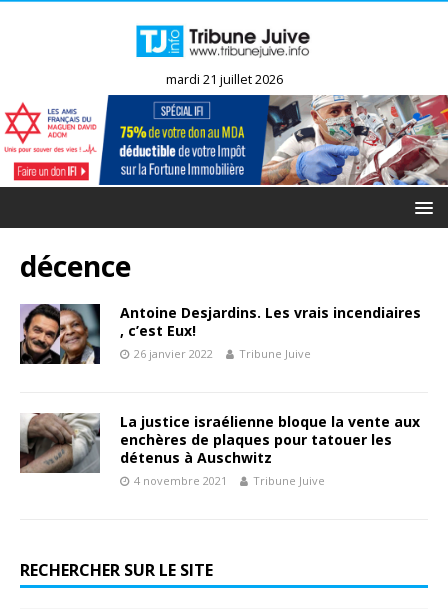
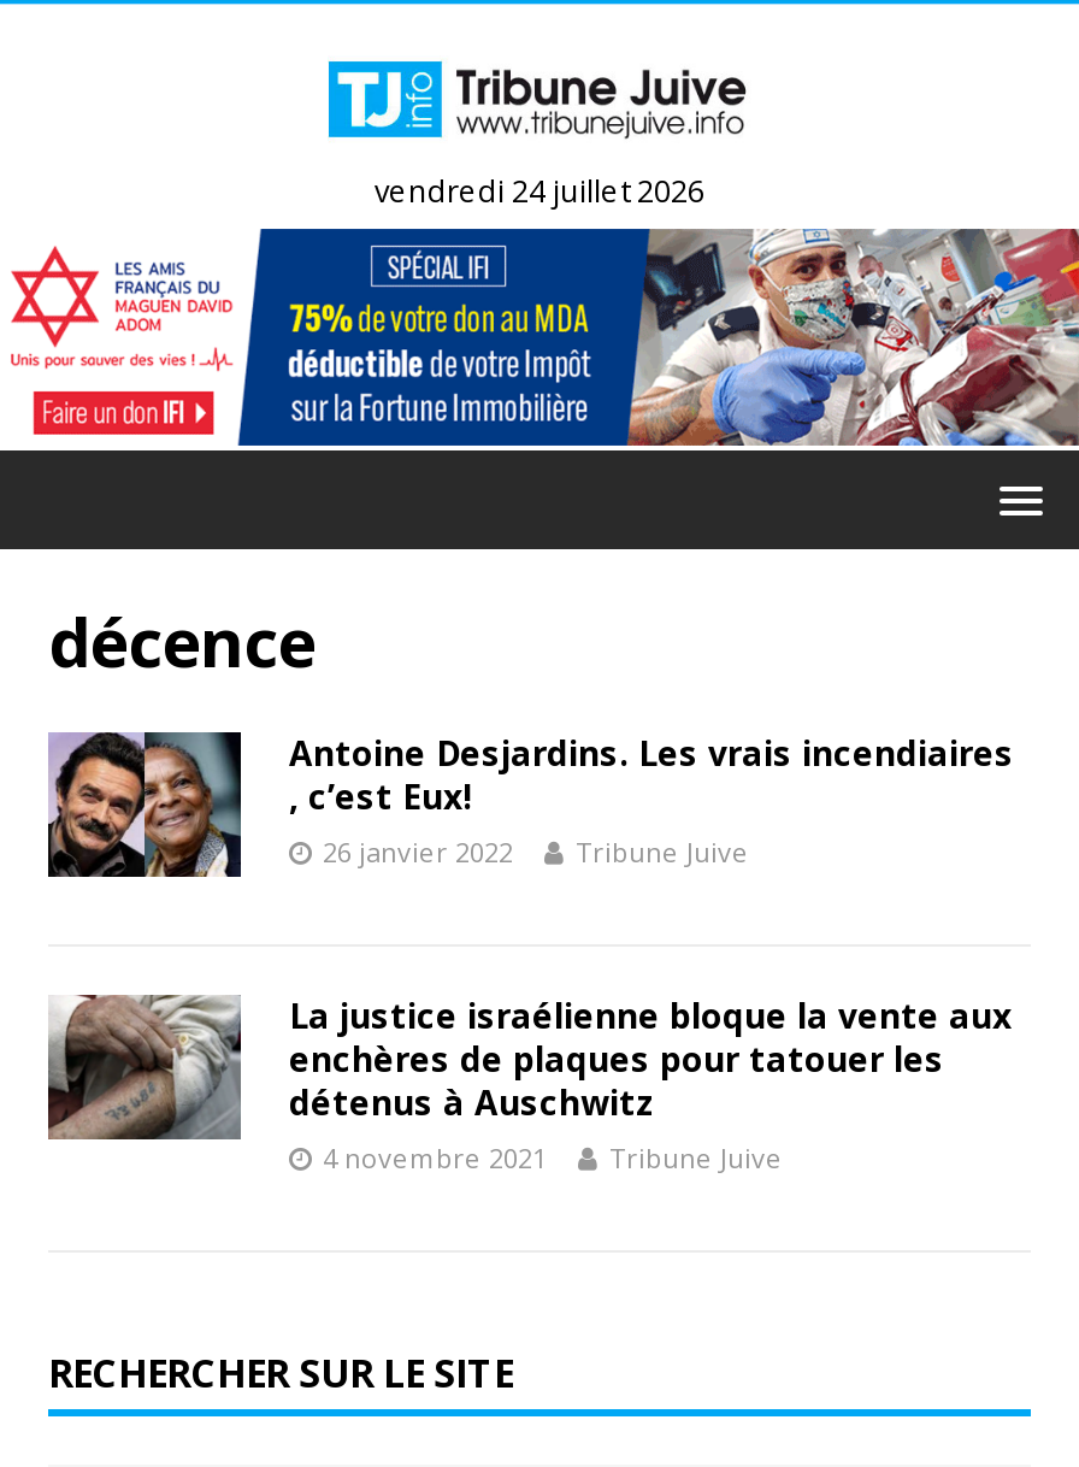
[165,71,282,88] mardi 21 juillet 2026 -> [375,172,704,213] vendredi 24 juillet 2026

